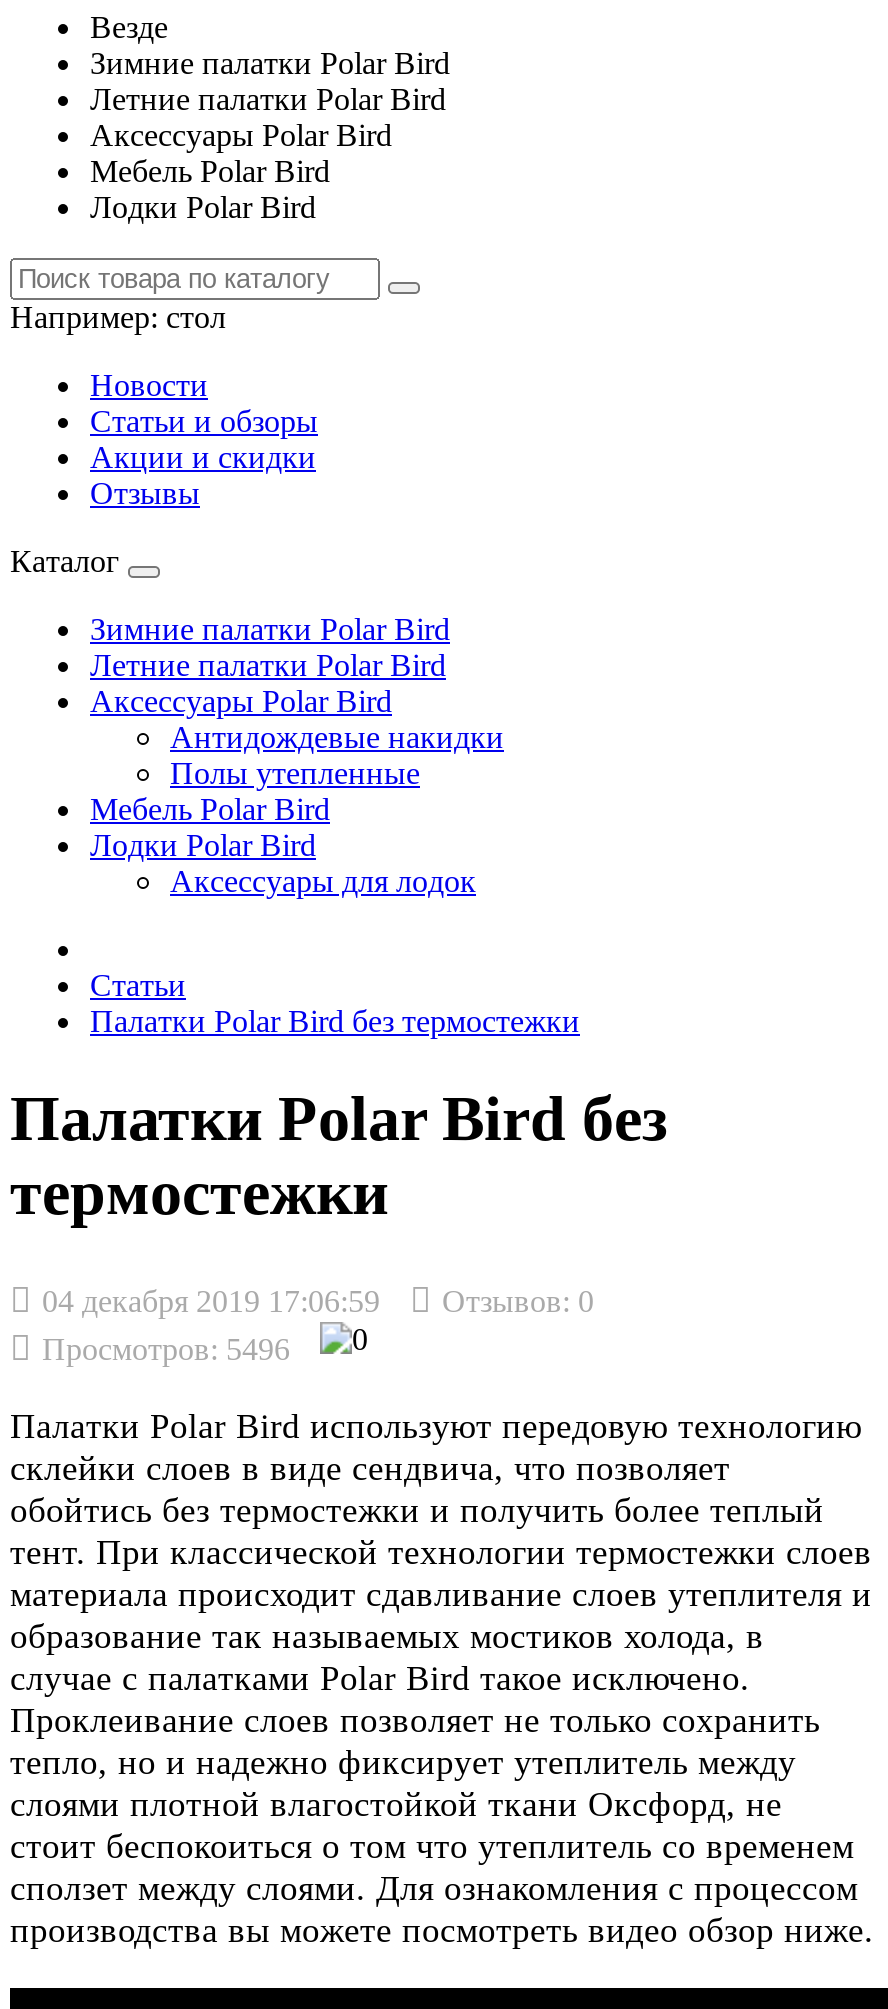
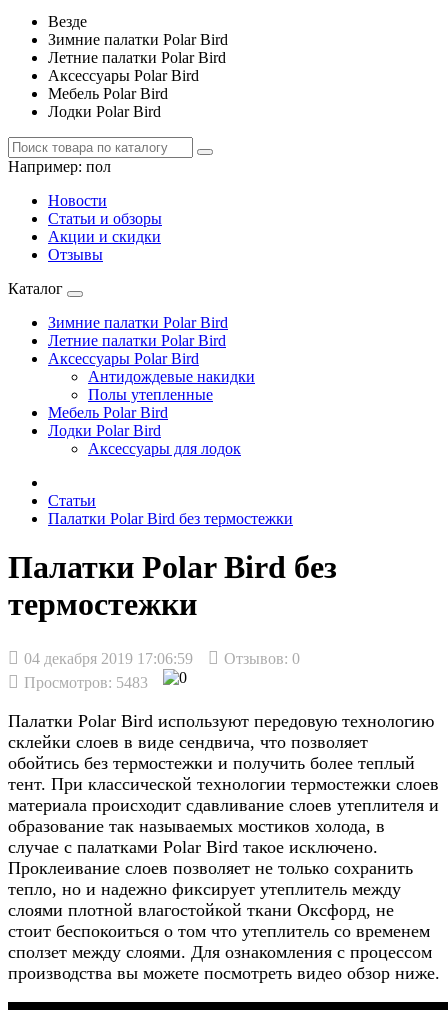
[10,300,226,334] Например:стол -> [8,158,111,175] Например:пол
[42,1332,290,1366] Просмотров: 5496 -> [24,674,148,691] Просмотров: 5483

